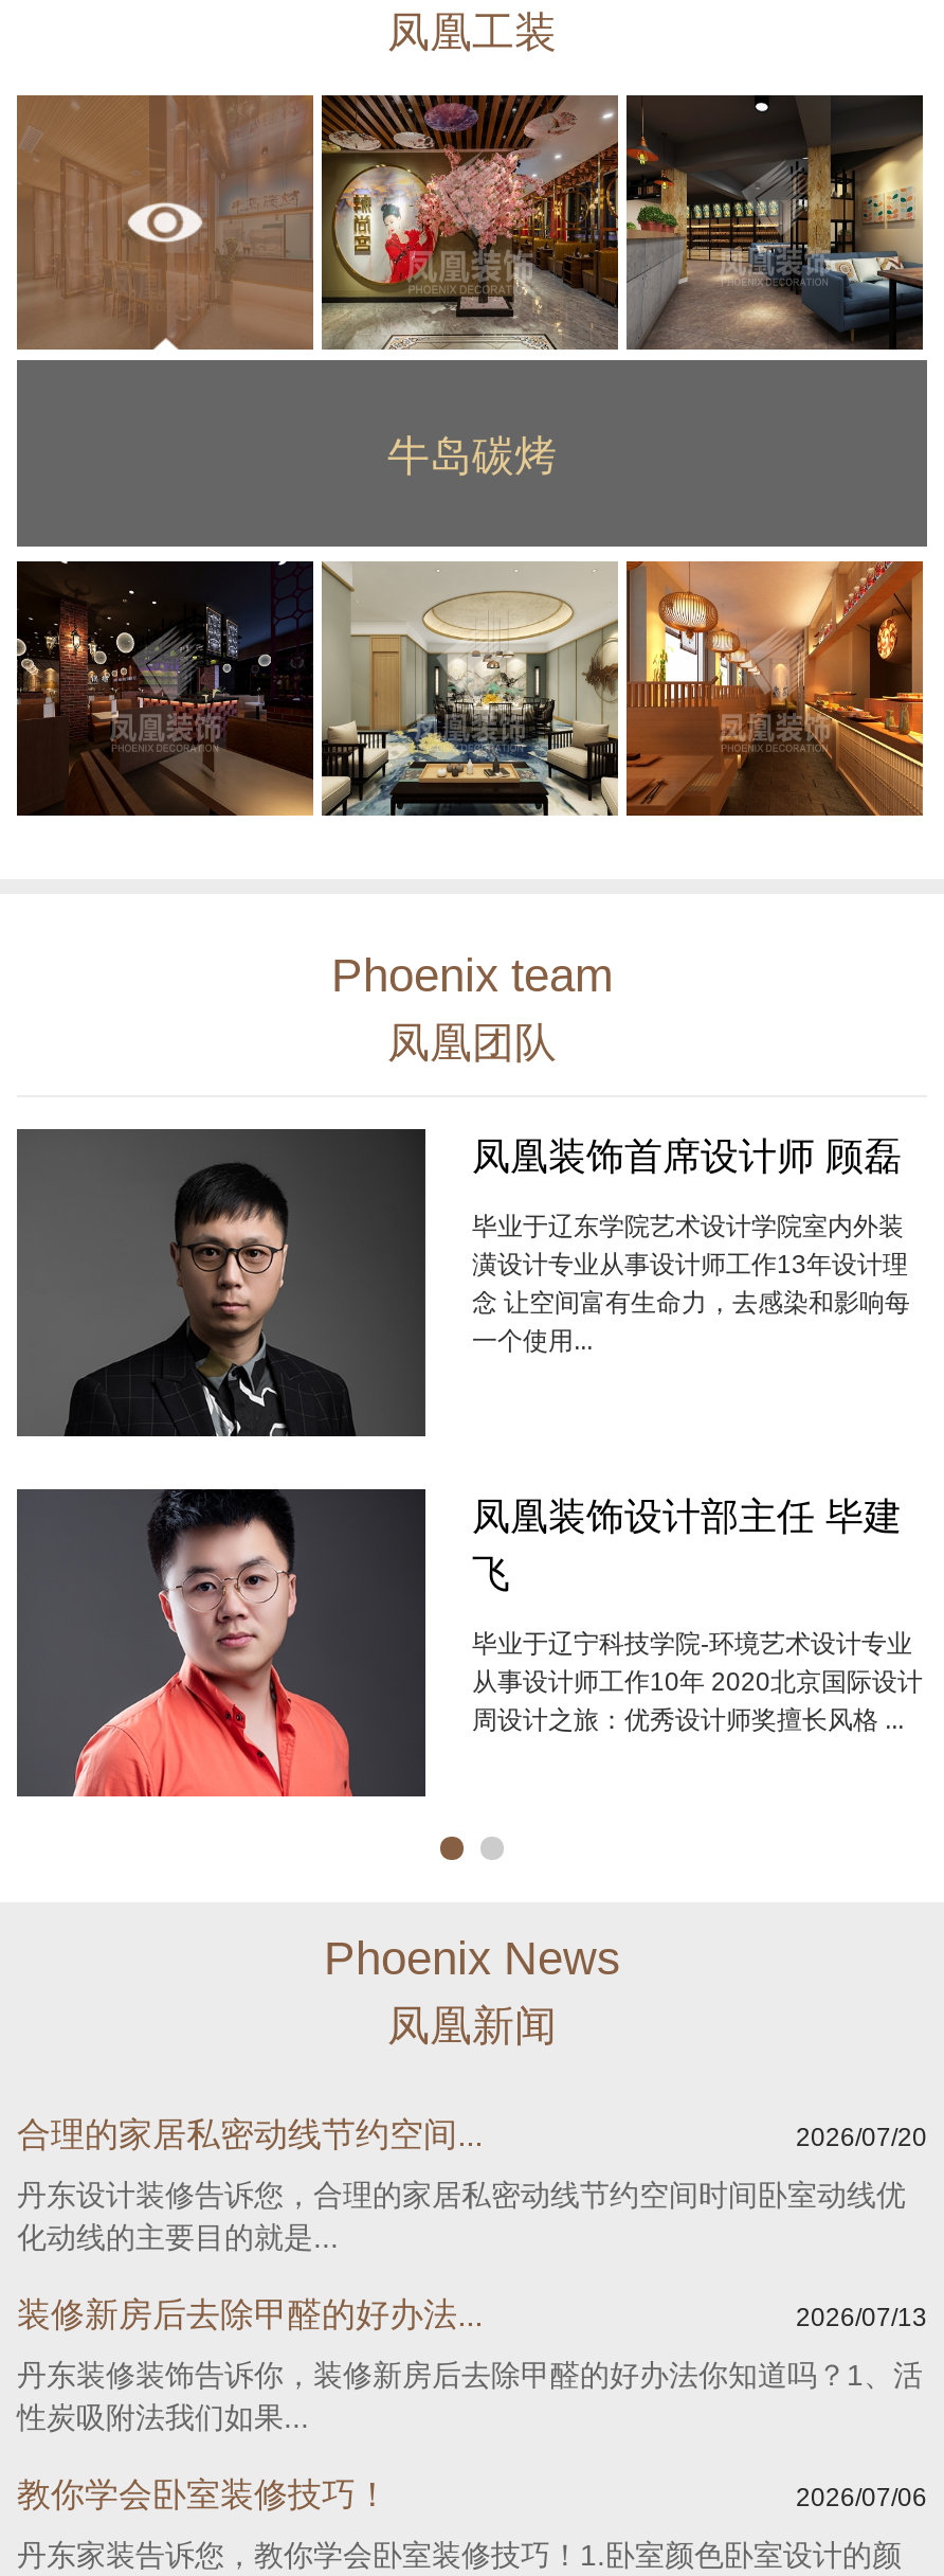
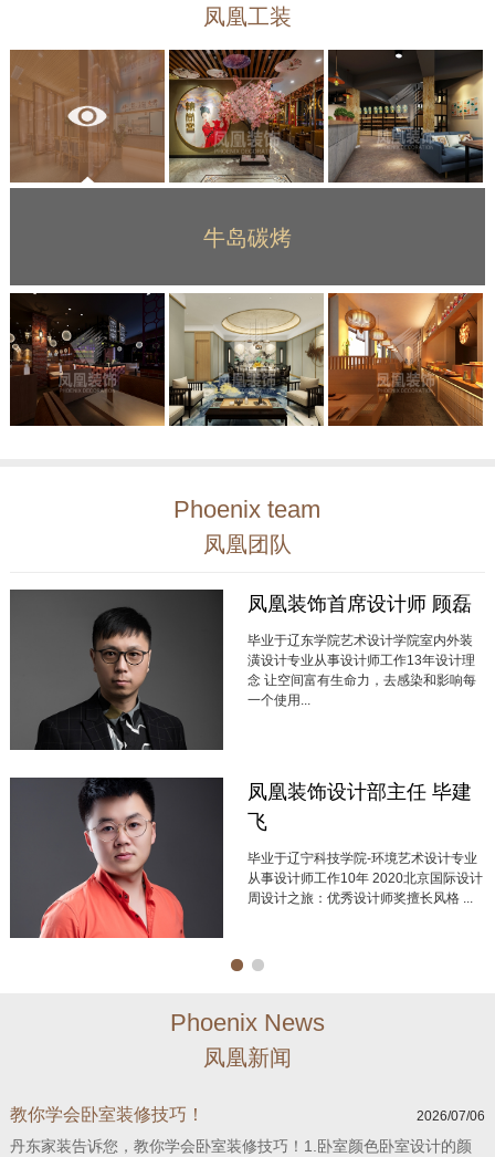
[17,2116,927,2434] 合理的家居私密动线节约空间... | 2026/07/20 | 丹东设计装修告诉您，合理的家居私密动线节约空间时间卧室动线优 | 化动线的主要目的就是... | 装修新房后去除甲醛的好办法... | 2026/07/13 | 丹东装修装饰告诉你，装修新房后去除甲醛的好办法你知道吗？1、活 | 性炭吸附法我们如果... -> none

